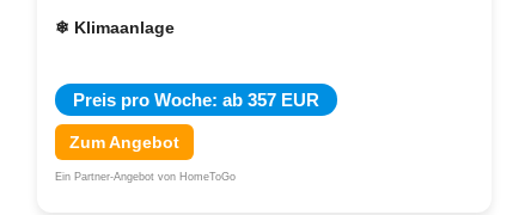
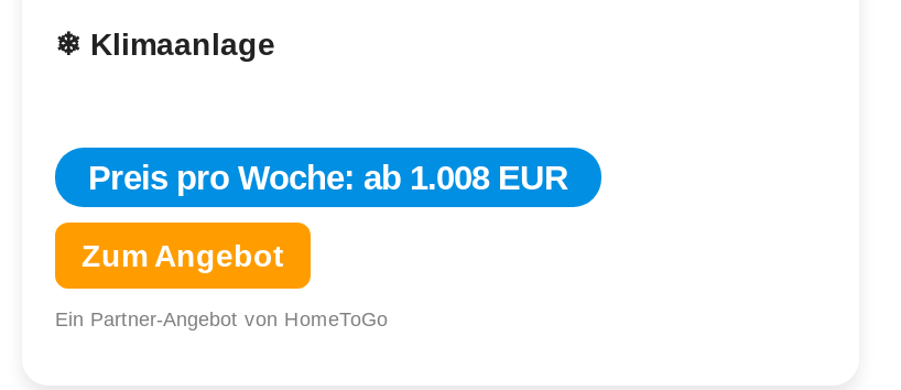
[73,89,319,109] Preis pro Woche: ab 357 EUR -> [88,158,568,195] Preis pro Woche: ab 1.008 EUR

